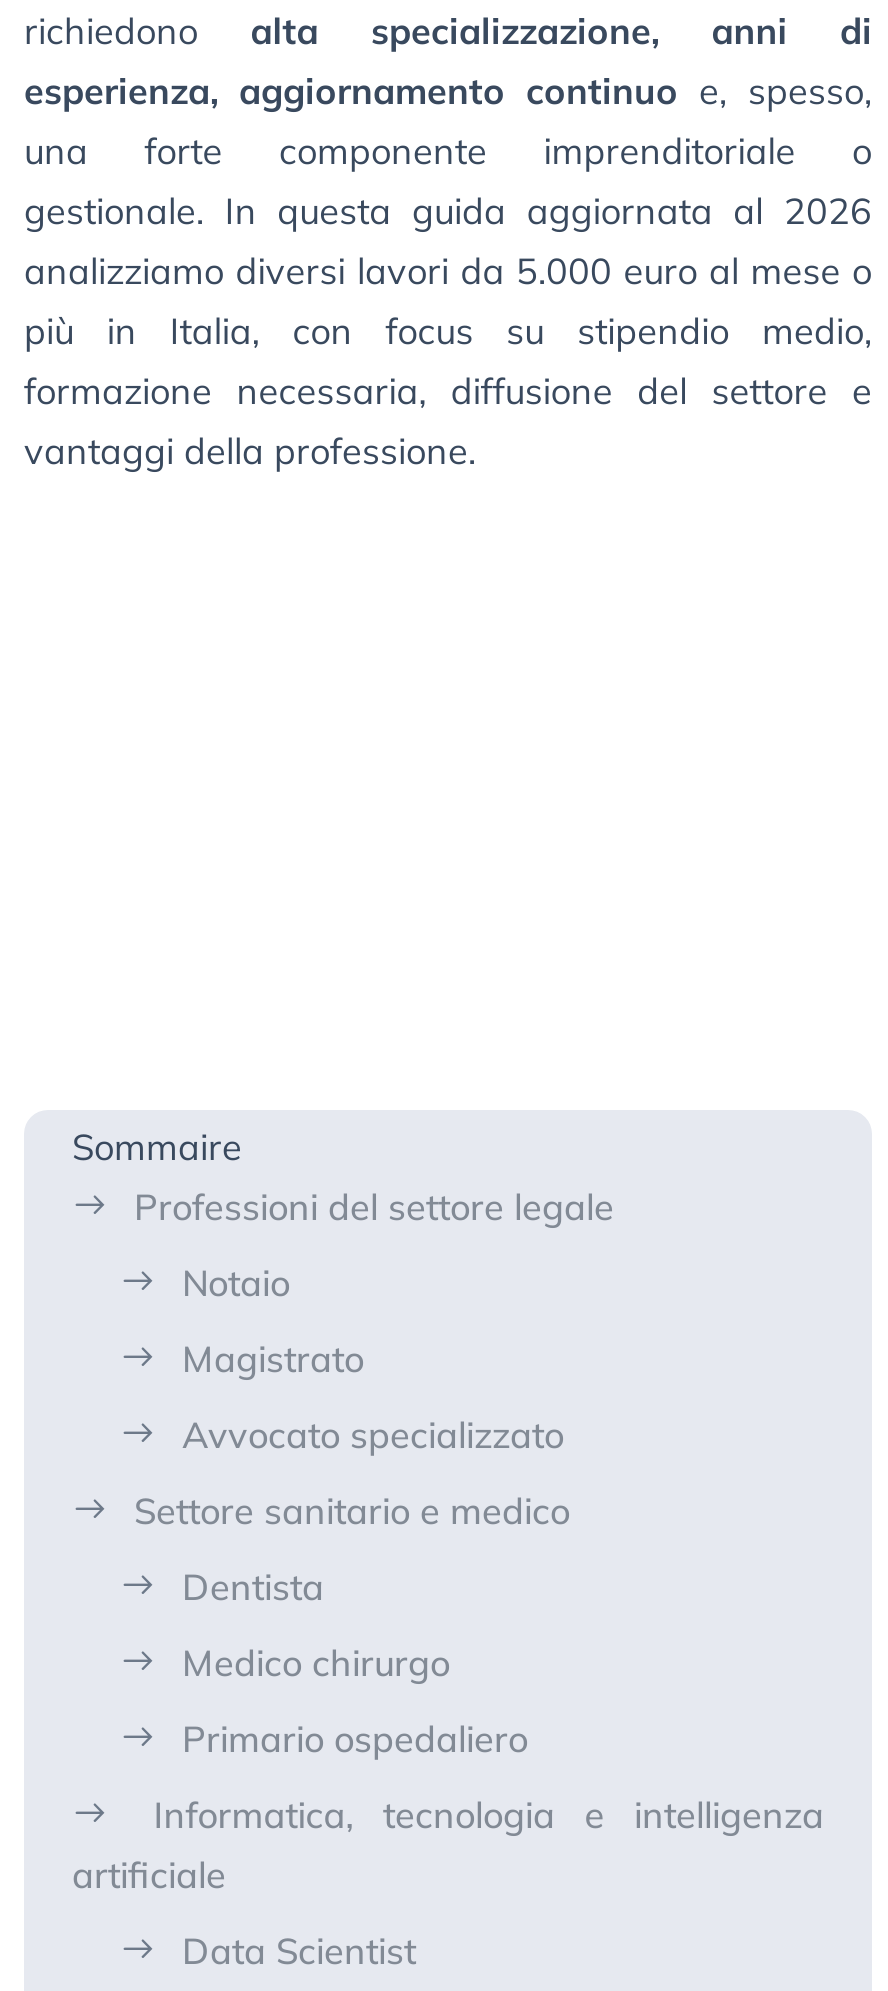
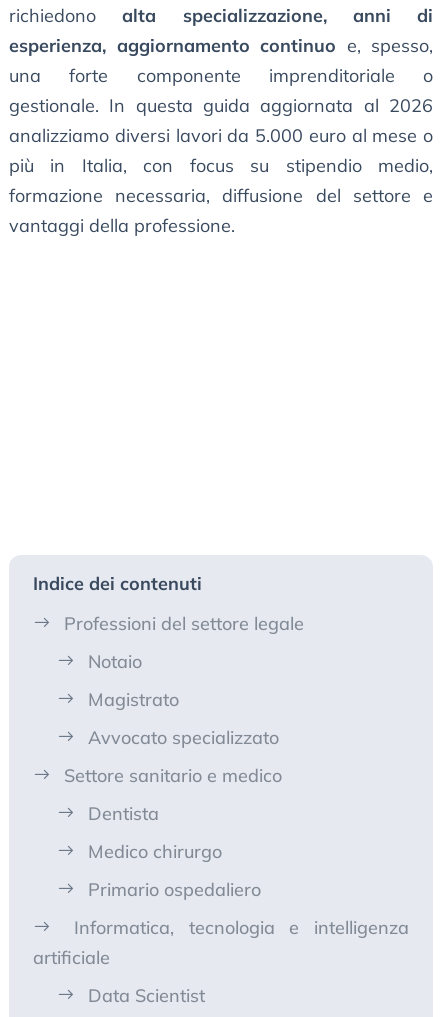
[72,1124,242,1170] Sommaire -> [33,572,202,595] Indice dei contenuti

